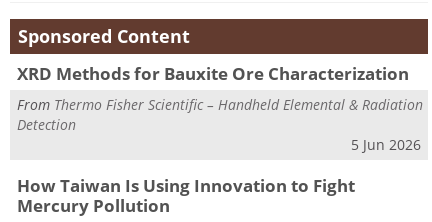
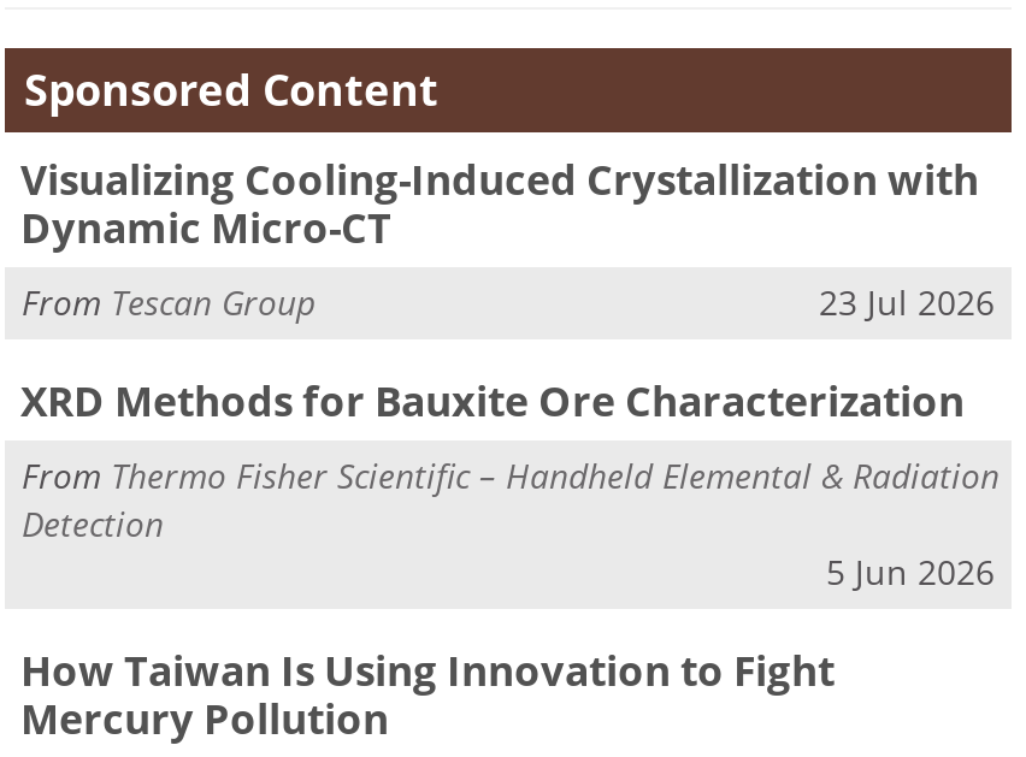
none -> [20,150,995,325] Visualizing Cooling-Induced Crystallization with | Dynamic Micro-CT | From Tescan Group | 23 Jul 2026

